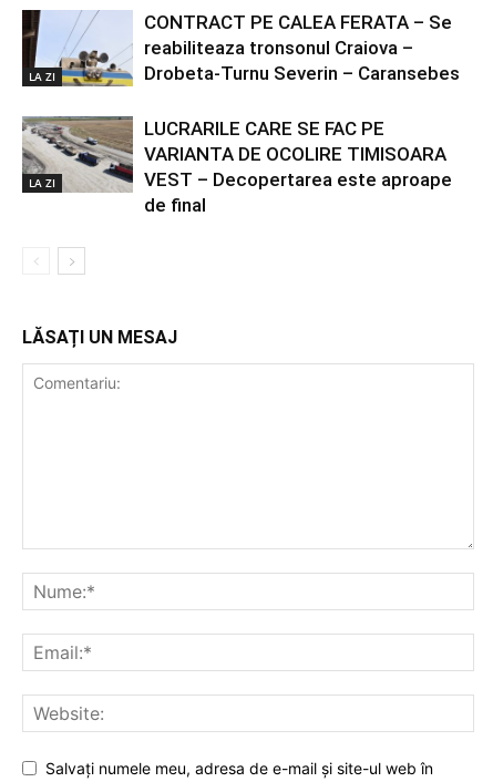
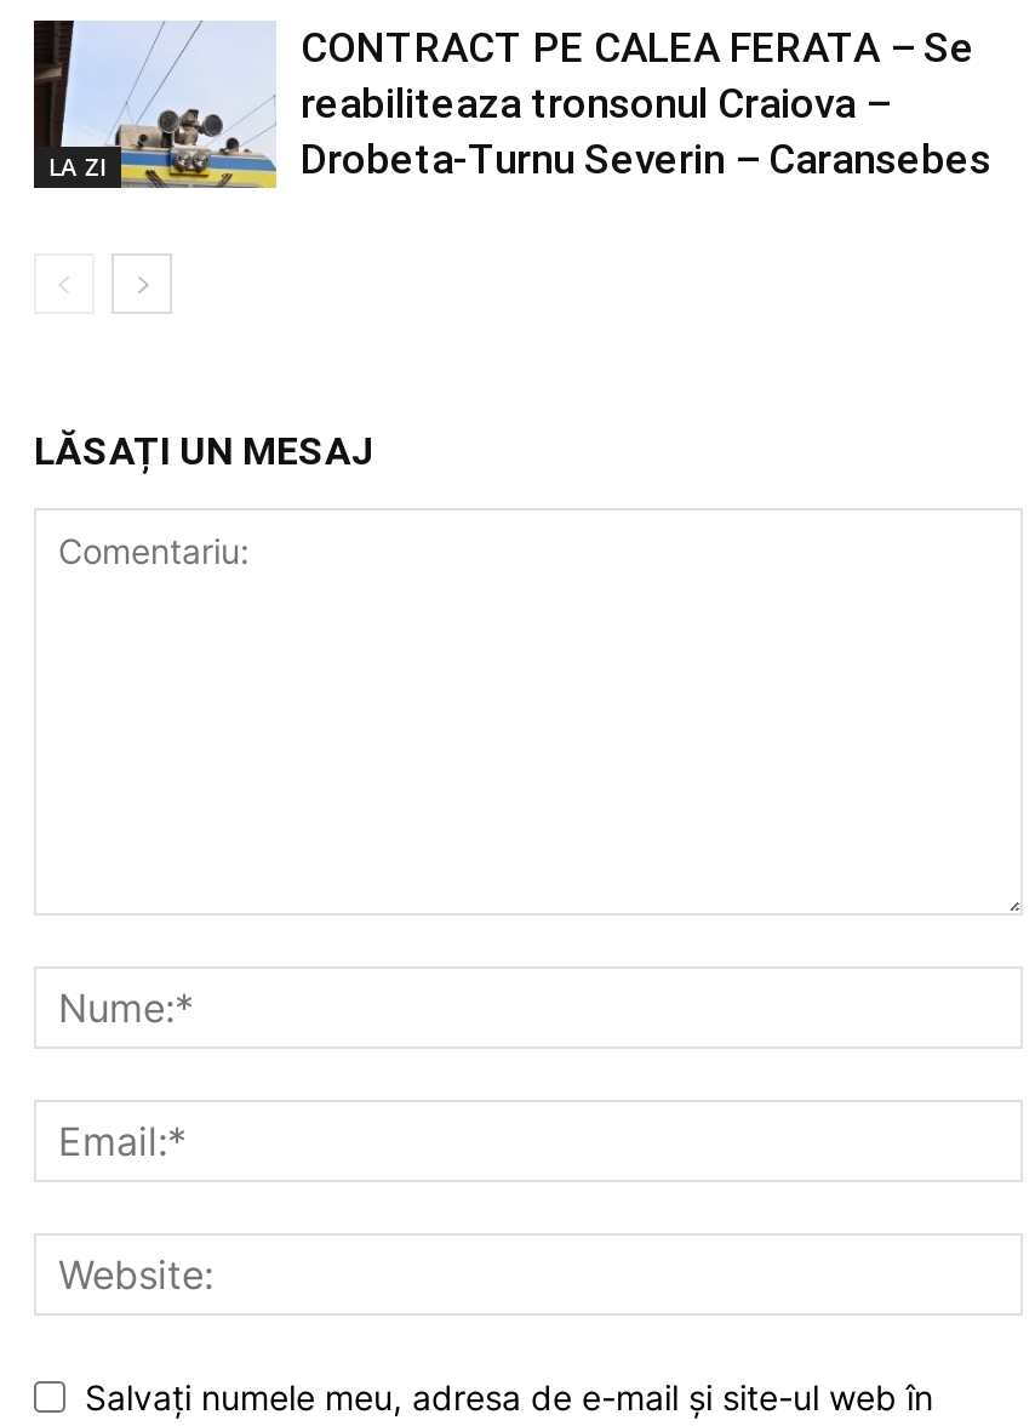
[21,115,129,193] [image] | LA ZI -> none
[144,117,452,216] LUCRARILE CARE SE FAC PE | VARIANTA DE OCOLIRE TIMISOARA | VEST – Decopertarea este aproape | de final -> none

